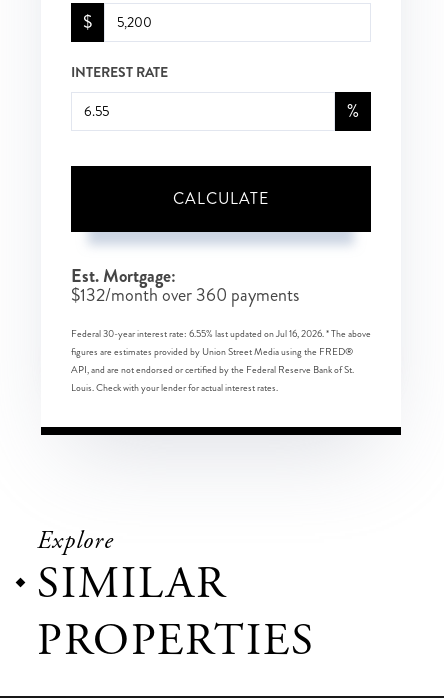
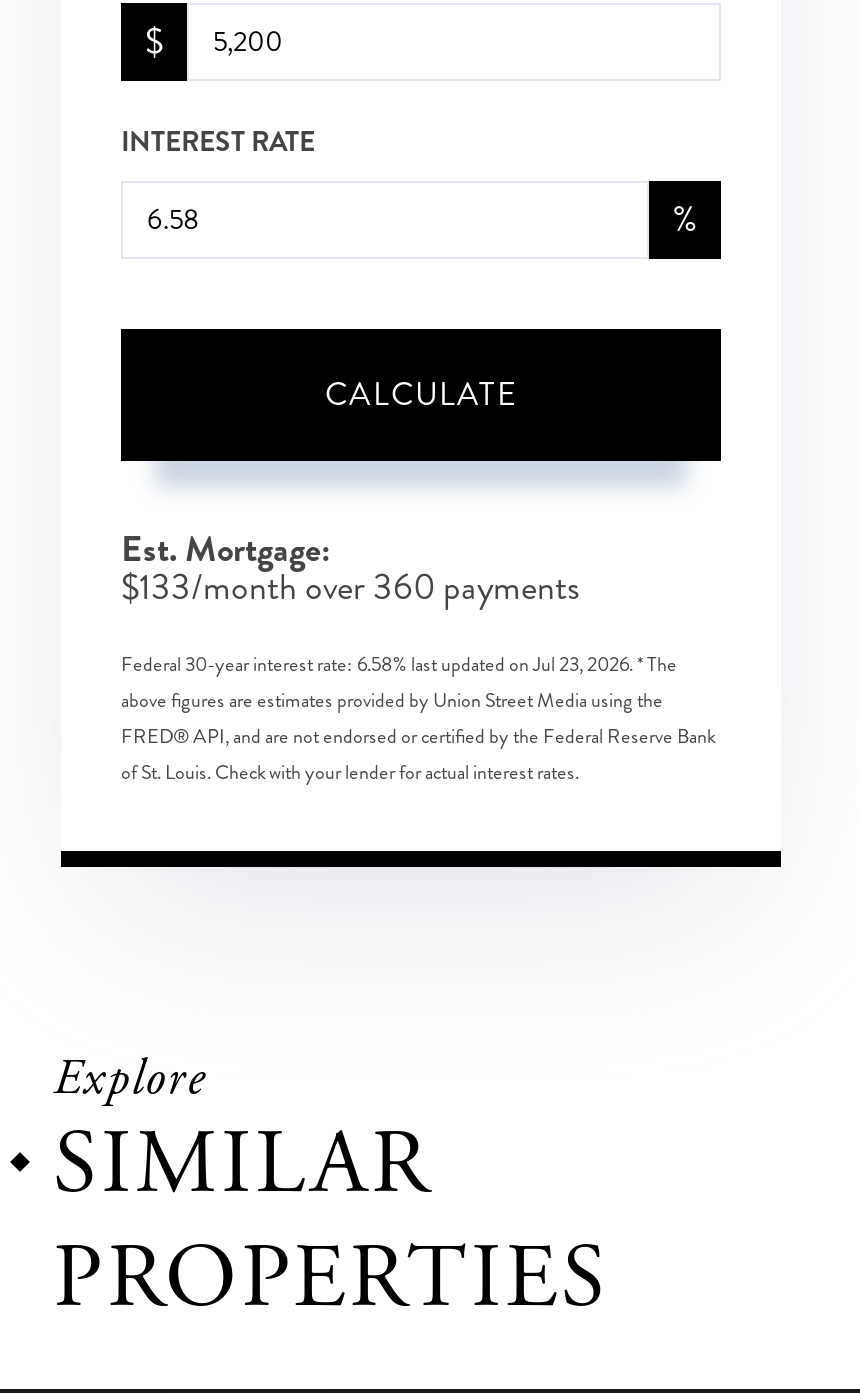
[71,282,299,308] $132/month over 360 payments -> [121,561,579,613] $133/month over 360 payments
[71,327,371,395] Federal 30-year interest rate: 6.55% last updated on Jul 16, 2026. * The above | figures are estimates provided by Union Street Media using the FRED® | API, and are not endorsed or certified by the Federal Reserve Bank of St. | Louis. Check with your lender for actual interest rates. -> [121,651,715,787] Federal 30-year interest rate: 6.58% last updated on Jul 23, 2026. * The | above figures are estimates provided by Union Street Media using the | FRED® API, and are not endorsed or certified by the Federal Reserve Bank | of St. Louis. Check with your lender for actual interest rates.

